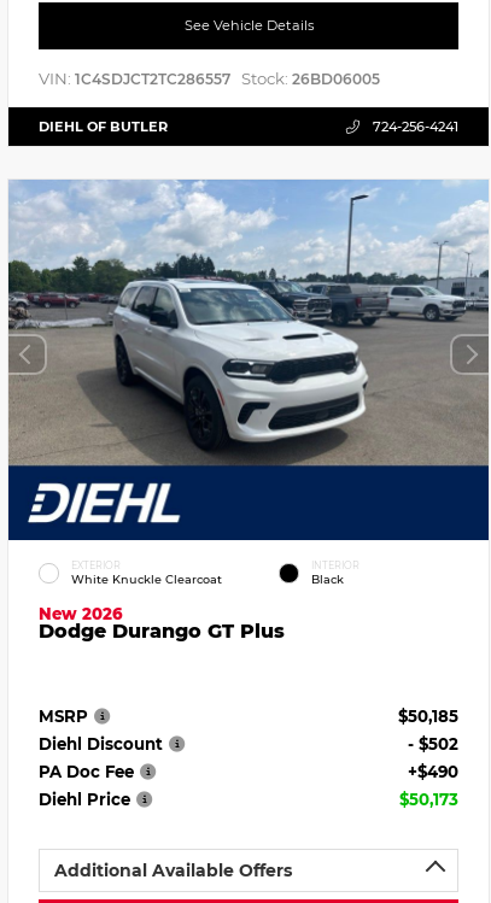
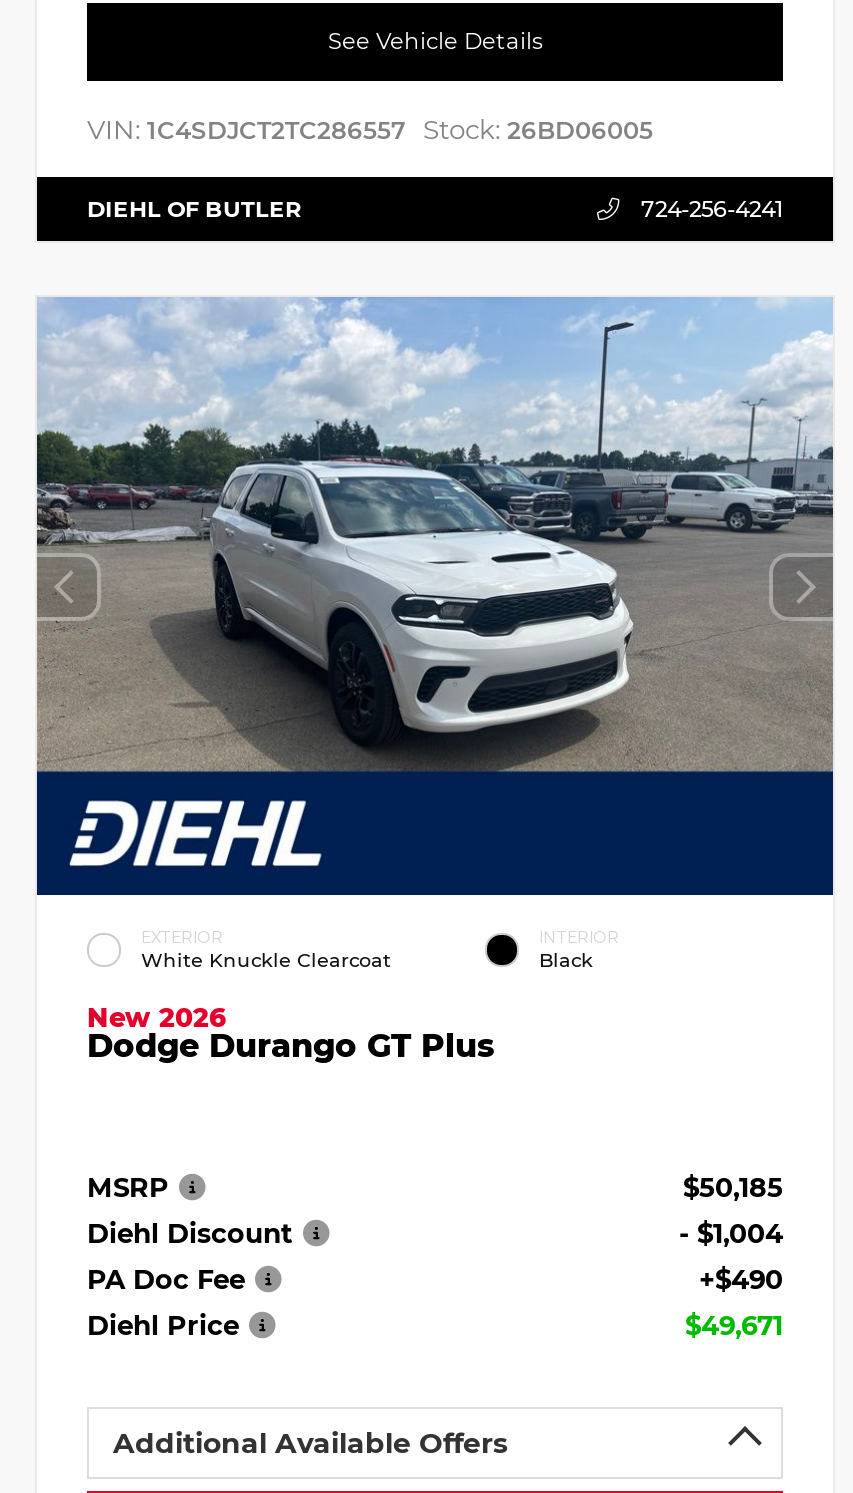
[408,733,458,752] - $502 -> [679,1215,783,1247] - $1,004
[399,788,458,808] $50,173 -> [685,1307,783,1339] $49,671

